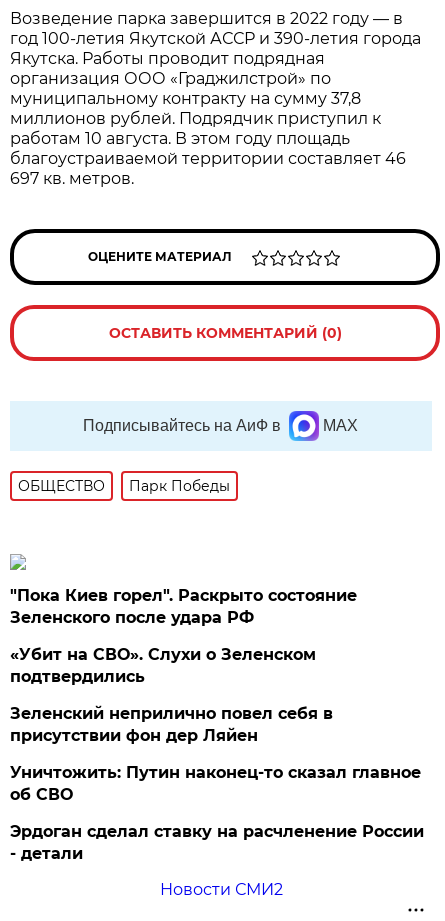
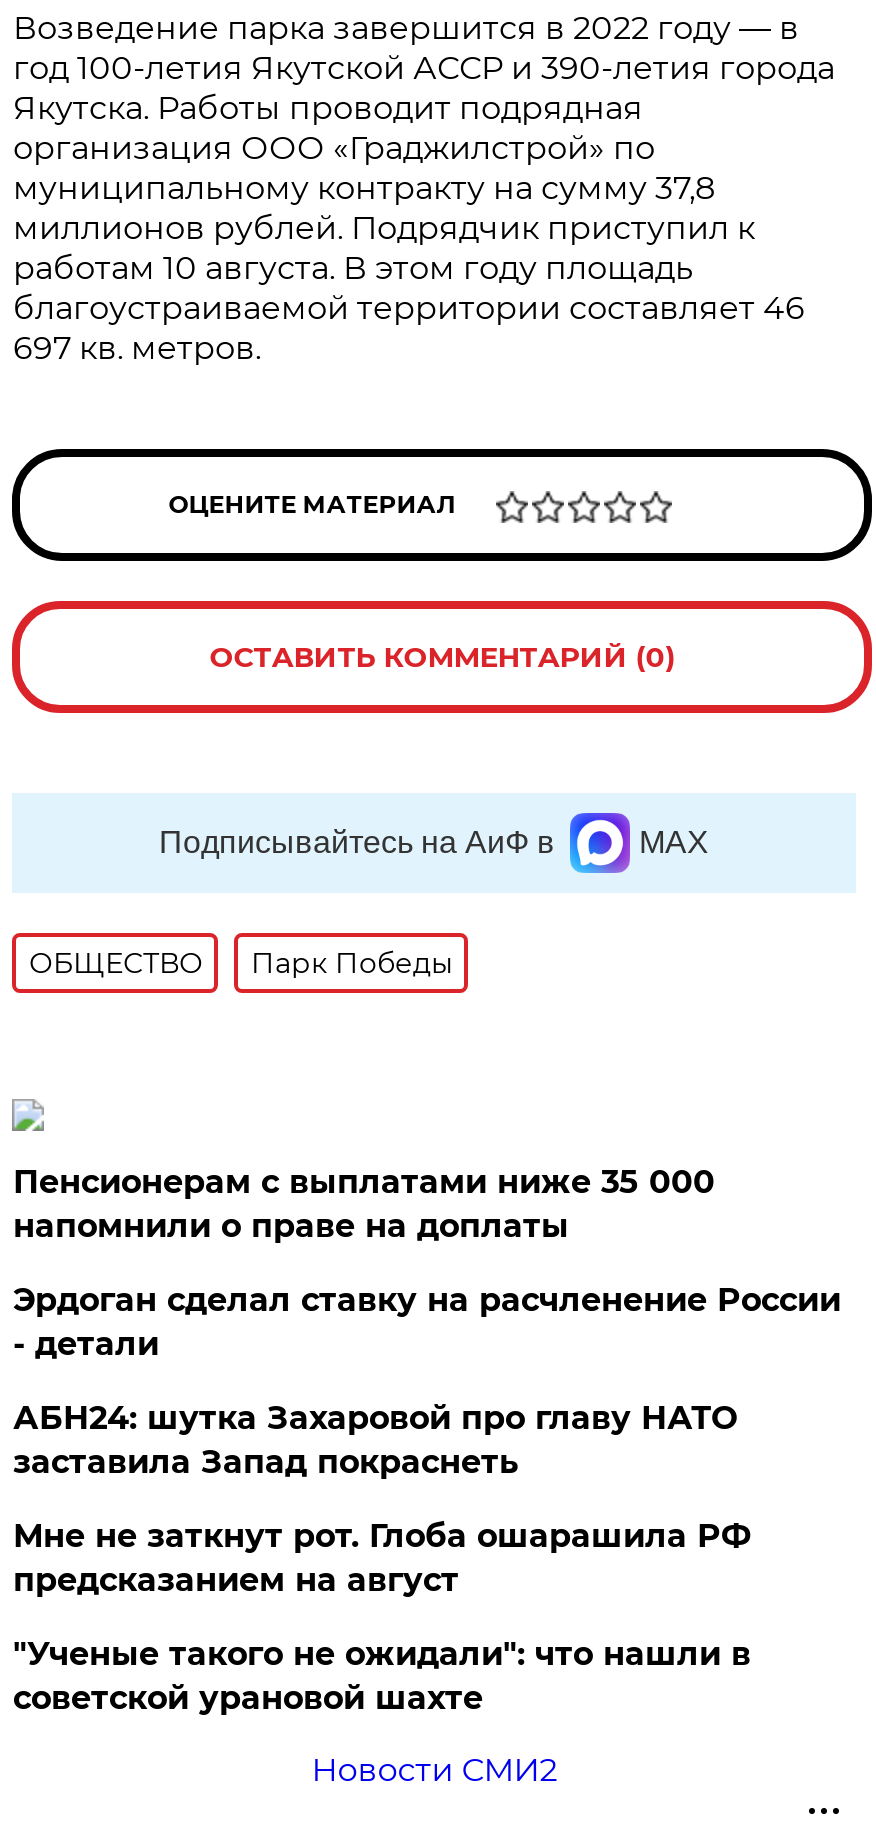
[10,586,421,804] "Пока Киев горел". Раскрыто состояние | Зеленского после удара РФ | «Убит на СВО». Слухи о Зеленском | подтвердились | Зеленский неприлично повел cебя в | присутствии фон дер Ляйен | Уничтожить: Путин наконец-то сказал главное | об СВО -> [13,1163,715,1245] Пенсионерам с выплатами ниже 35 000 | напомнили о праве на доплаты
moved [10,822,424,863] -> [13,1281,841,1363]: Эрдоган сделал ставку на расчленение России | - детали
none -> [13,1399,751,1717] АБН24: шутка Захаровой про главу НАТО | заставила Запад покраснеть | Мне не заткнут рот. Глоба ошарашила РФ | предсказанием на август | "Ученые такого не ожидали": что нашли в | советской урановой шахте

